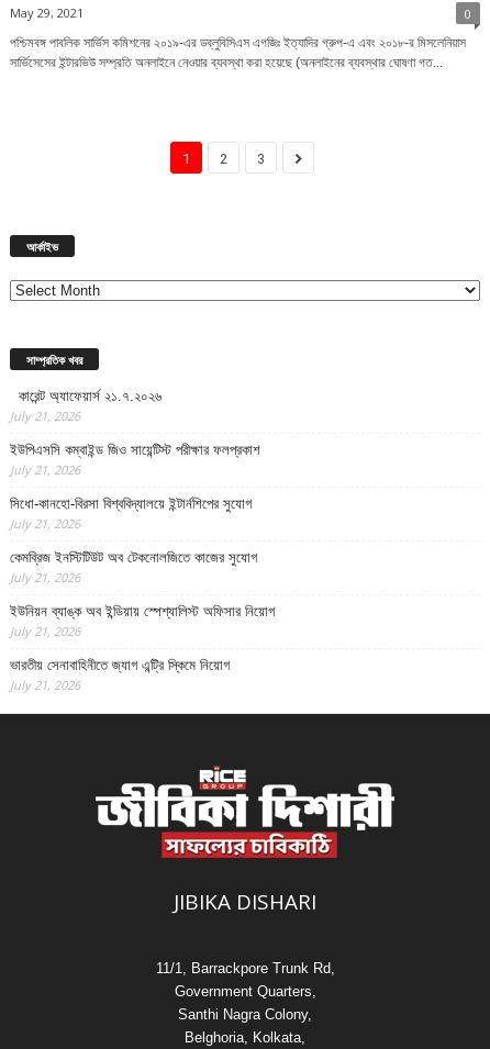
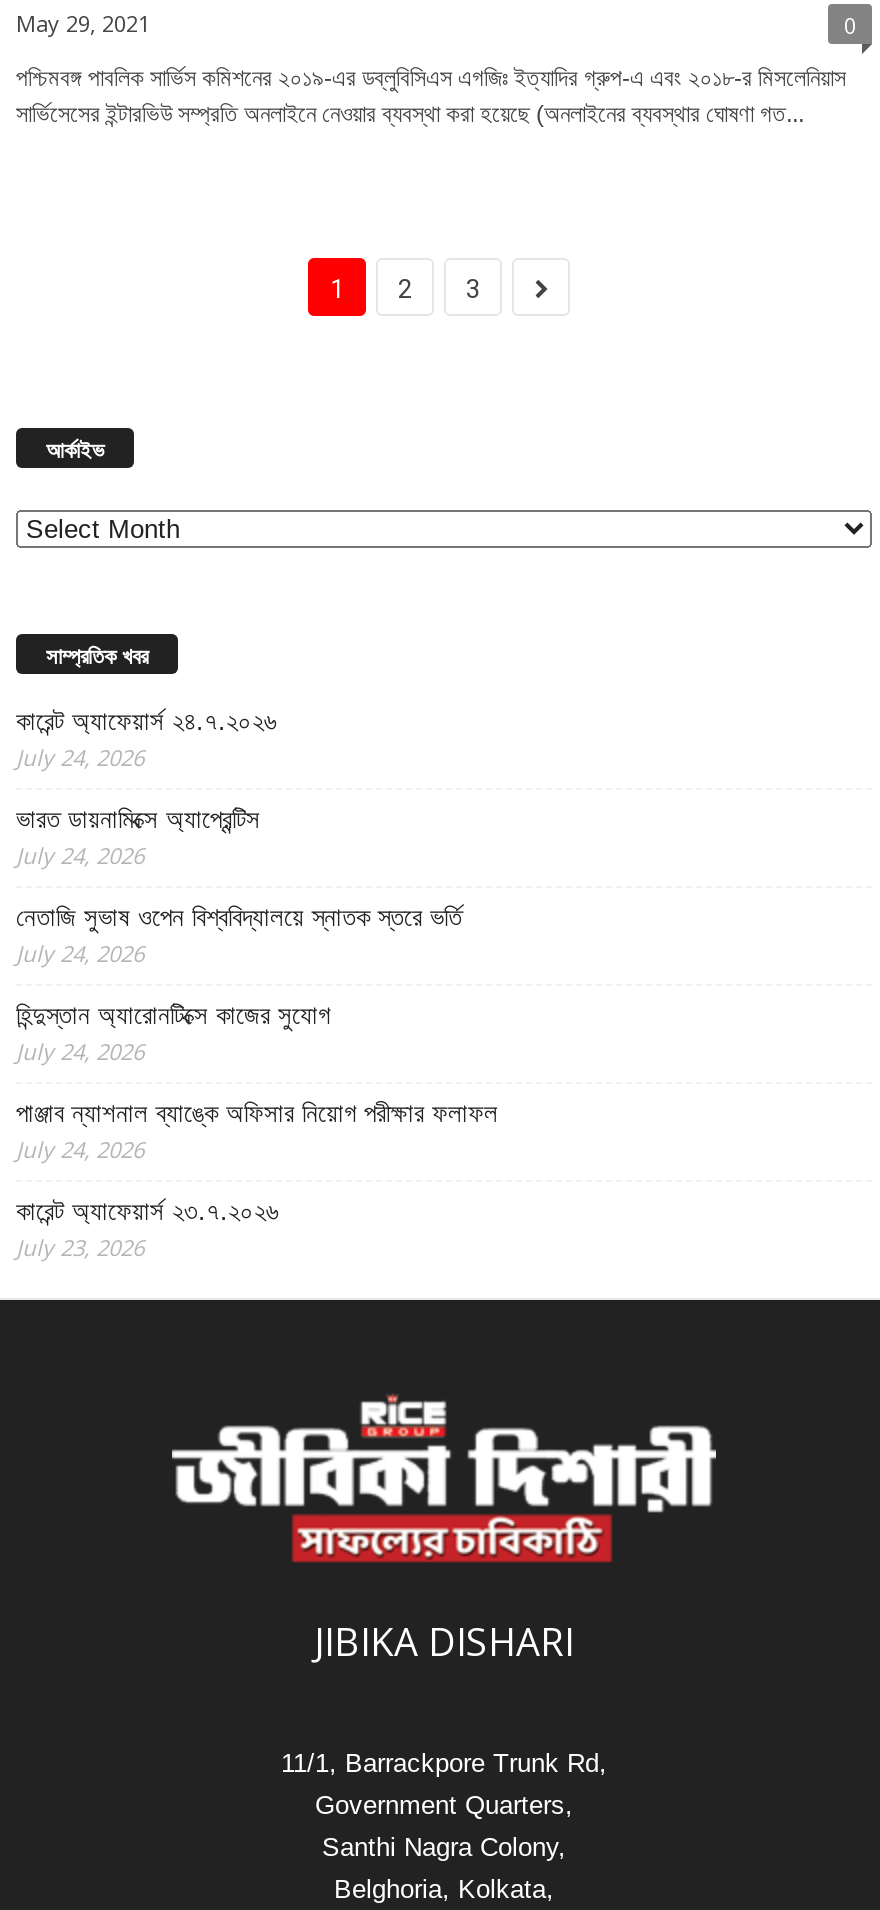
[10,387,162,424] কারেন্ট অ্যাফেয়ার্স ২১.৭.২০২৬ | July 21, 2026 -> [16,705,276,771] কারেন্ট অ্যাফেয়ার্স ২৪.৭.২০২৬ | July 24, 2026
[10,441,260,477] ইউপিএসসি কম্বাইন্ড জিও সায়েন্টিস্ট পরীক্ষার ফলপ্রকাশ | July 21, 2026 -> [16,803,260,869] ভারত ডায়নামিক্সে অ্যাপ্রেন্টিস | July 24, 2026
[10,495,252,531] সিধো-কানহো-বিরসা বিশ্ববিদ্যালয়ে ইন্টার্নশিপের সুযোগ | July 21, 2026 -> [16,901,462,967] নেতাজি সুভাষ ওপেন বিশ্ববিদ্যালয়ে স্নাতক স্তরে ভর্তি | July 24, 2026
[10,549,257,585] কেমব্রিজ ইনস্টিটিউট অব টেকনোলজিতে কাজের সুযোগ | July 21, 2026 -> [16,999,330,1065] হিন্দুস্তান অ্যারোনটিক্সে কাজের সুযোগ | July 24, 2026
[10,603,275,639] ইউনিয়ন ব্যাঙ্ক অব ইন্ডিয়ায় স্পেশ্যালিস্ট অফিসার নিয়োগ | July 21, 2026 -> [16,1097,498,1163] পাঞ্জাব ন্যাশনাল ব্যাঙ্কে অফিসার নিয়োগ পরীক্ষার ফলাফল | July 24, 2026
[10,656,230,693] ভারতীয় সেনাবাহিনীতে জ্যাগ এন্ট্রি স্কিমে নিয়োগ | July 21, 2026 -> [16,1195,278,1261] কারেন্ট অ্যাফেয়ার্স ২৩.৭.২০২৬ | July 23, 2026

